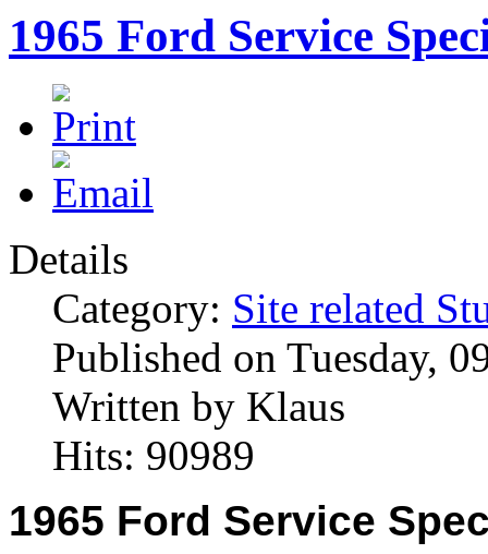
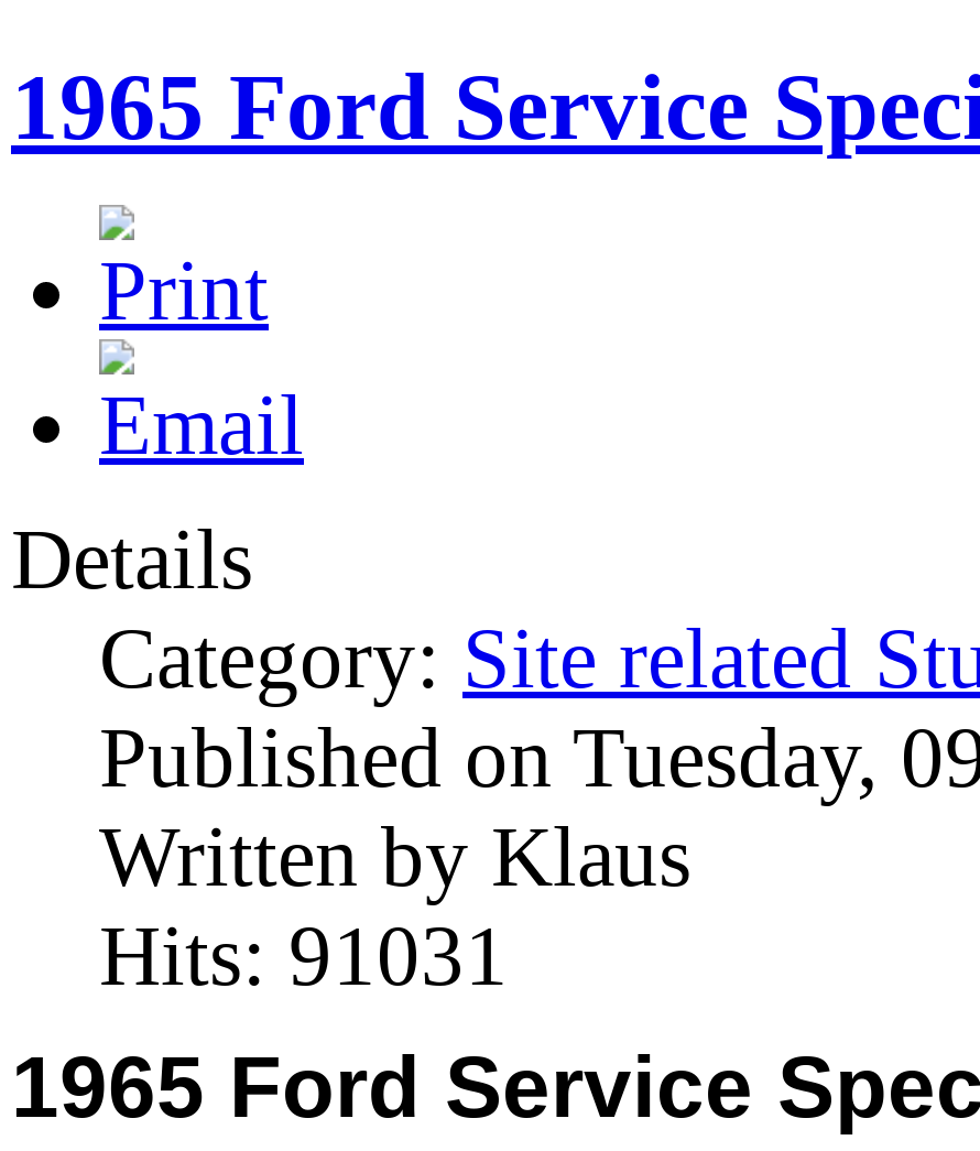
[52,432,255,479] Hits: 90989 -> [99,908,509,1002] Hits: 91031

